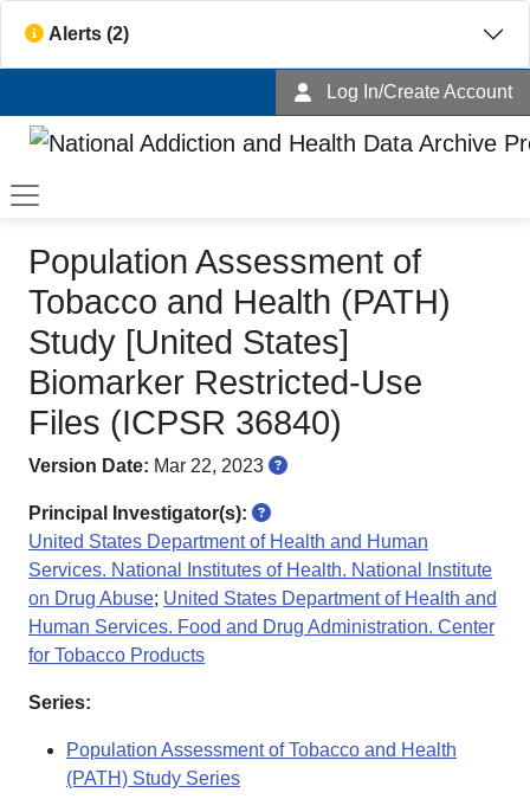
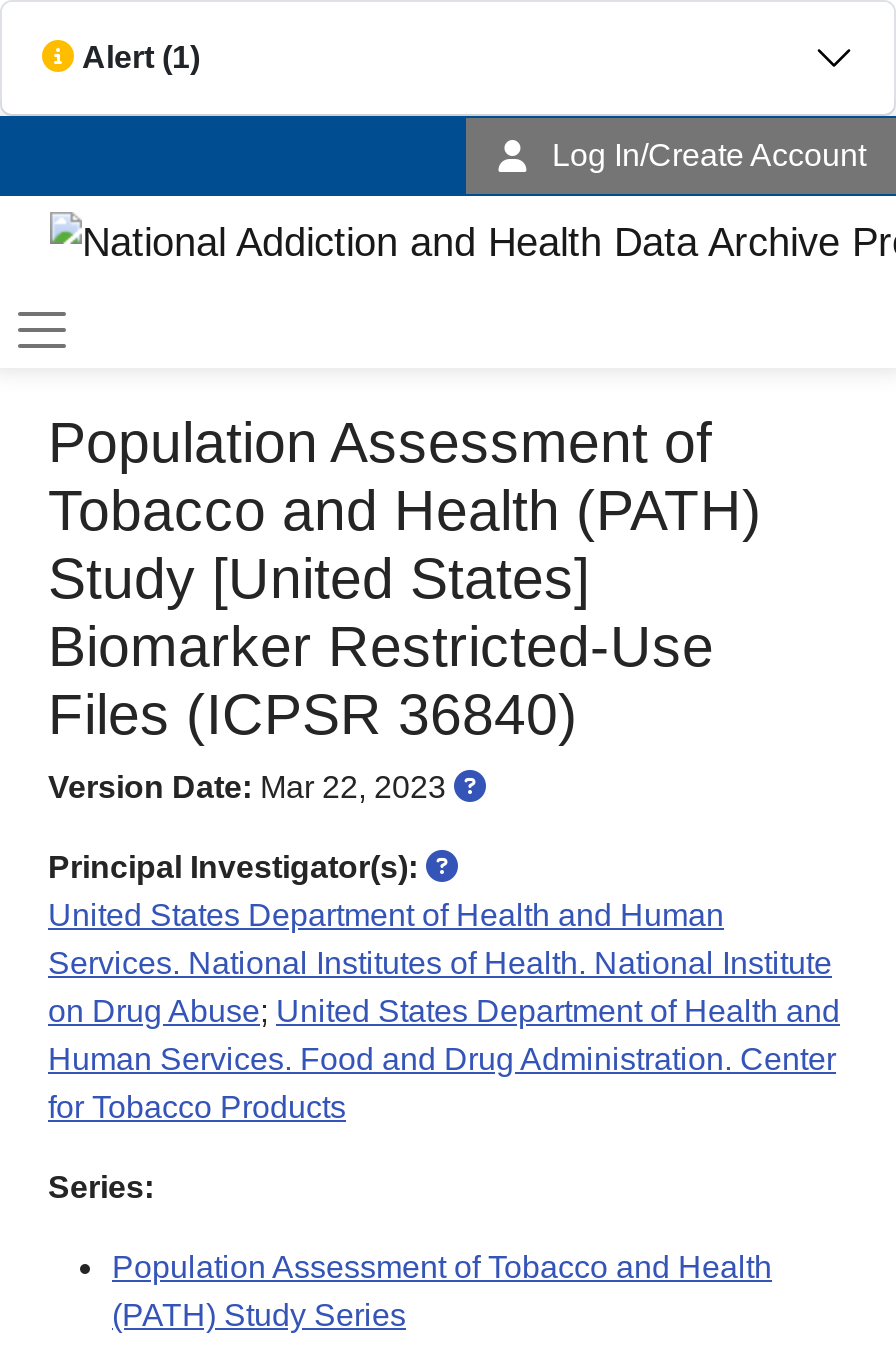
[44,24,129,44] Alerts (2) -> [74,40,200,74] Alert (1)

